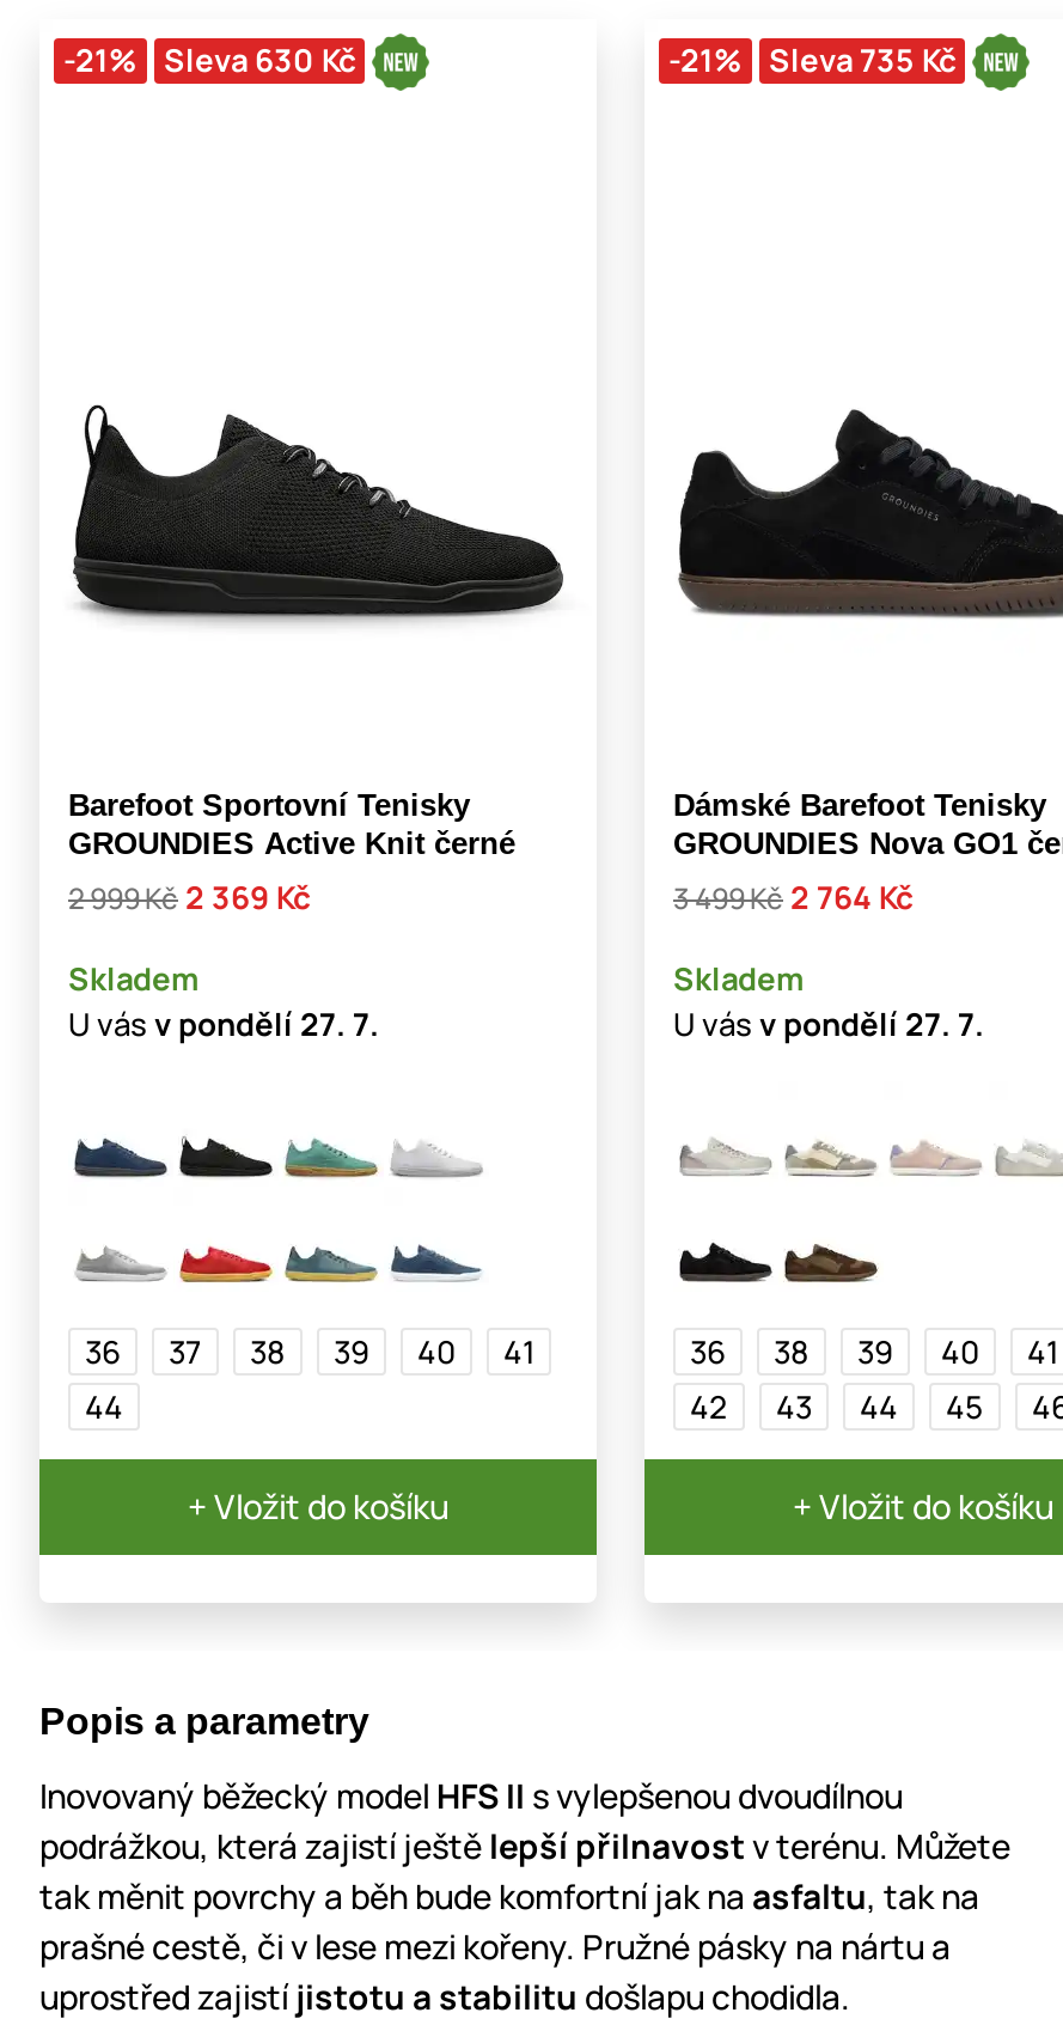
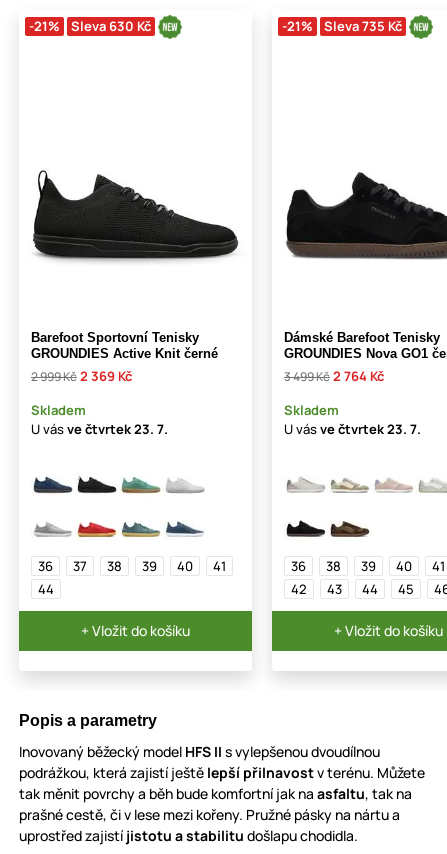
[68,1001,379,1044] U vás v pondělí 27. 7. -> [31,419,168,437] U vás ve čtvrtek 23. 7.
[673,1001,984,1044] U vás v pondělí 27. 7. -> [284,419,421,437] U vás ve čtvrtek 23. 7.

